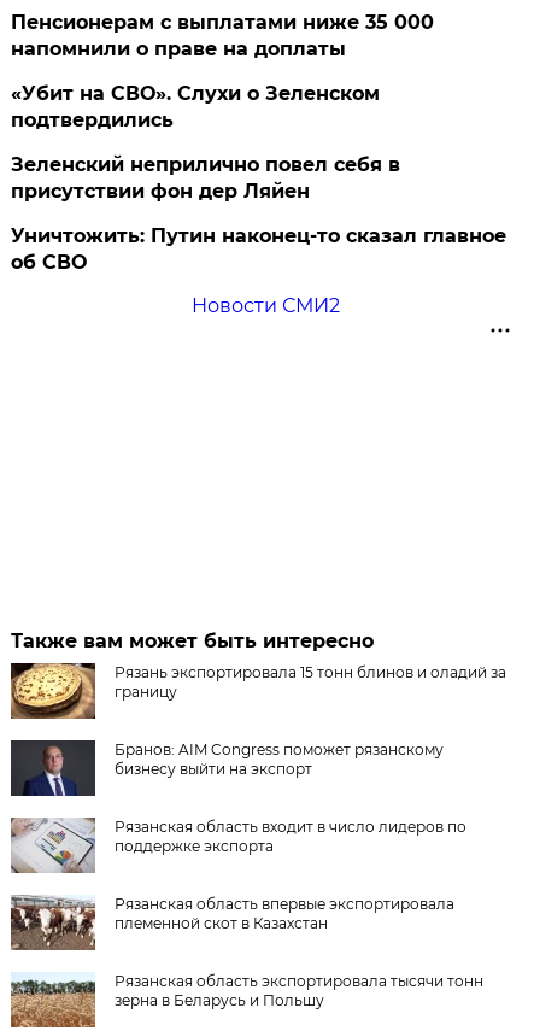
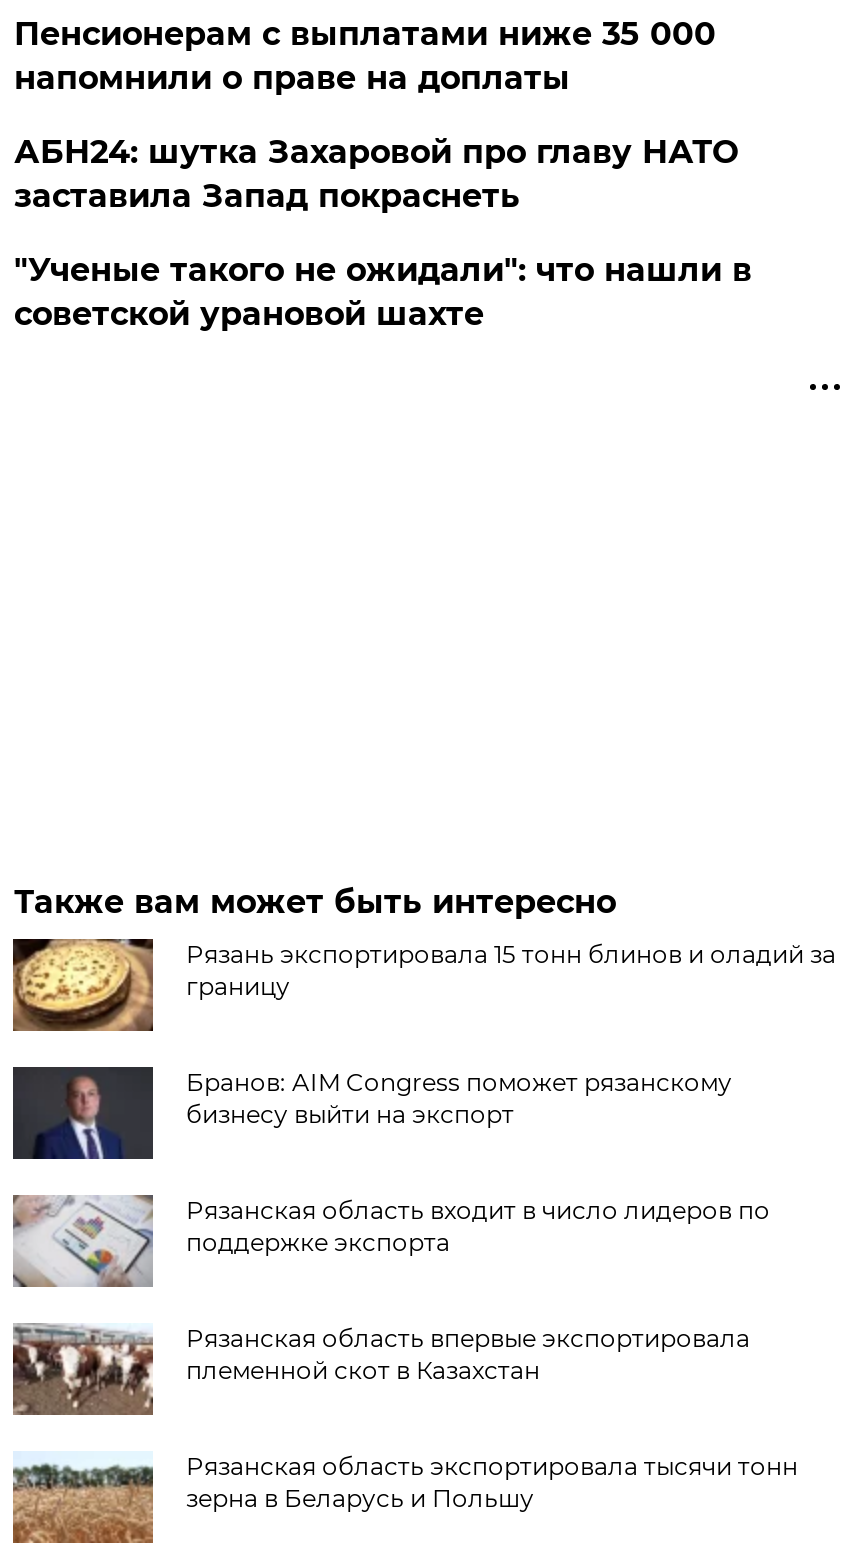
[11,82,507,317] «Убит на СВО». Слухи о Зеленском | подтвердились | Зеленский неприлично повел cебя в | присутствии фон дер Ляйен | Уничтожить: Путин наконец-то сказал главное | об СВО | Новости СМИ2 -> [14,133,752,333] АБН24: шутка Захаровой про главу НАТО | заставила Запад покраснеть | "Ученые такого не ожидали": что нашли в | советской урановой шахте

